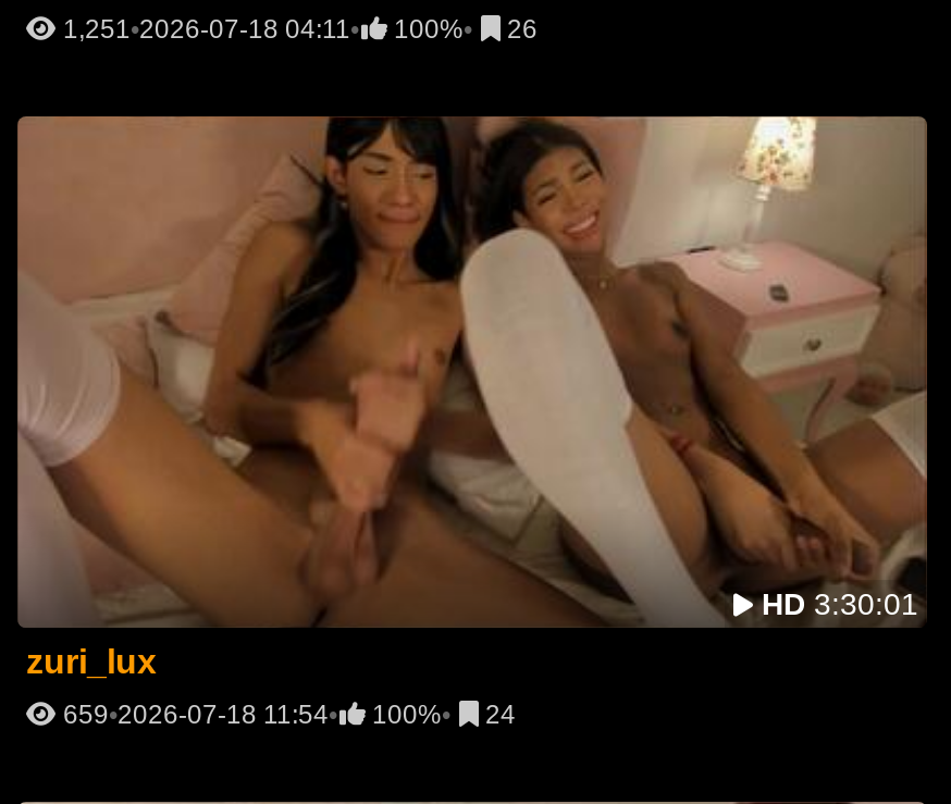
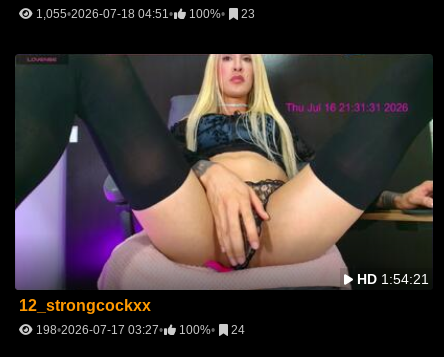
[57,15,350,45] 1,251 2026-07-18 04:11 -> [33,7,169,21] 1,055 2026-07-18 04:51
[507,15,538,45] 26 -> [241,7,255,21] 23
[15,114,927,630] [image] | HD 3:30:01 -> [14,53,434,290] [image] | HD 1:54:21
[26,644,157,681] zuri_lux -> [19,296,151,313] 12_strongcockxx
[57,701,516,731] 659 2026-07-18 11:54 100% 24 -> [33,322,245,336] 198 2026-07-17 03:27 100% 24

